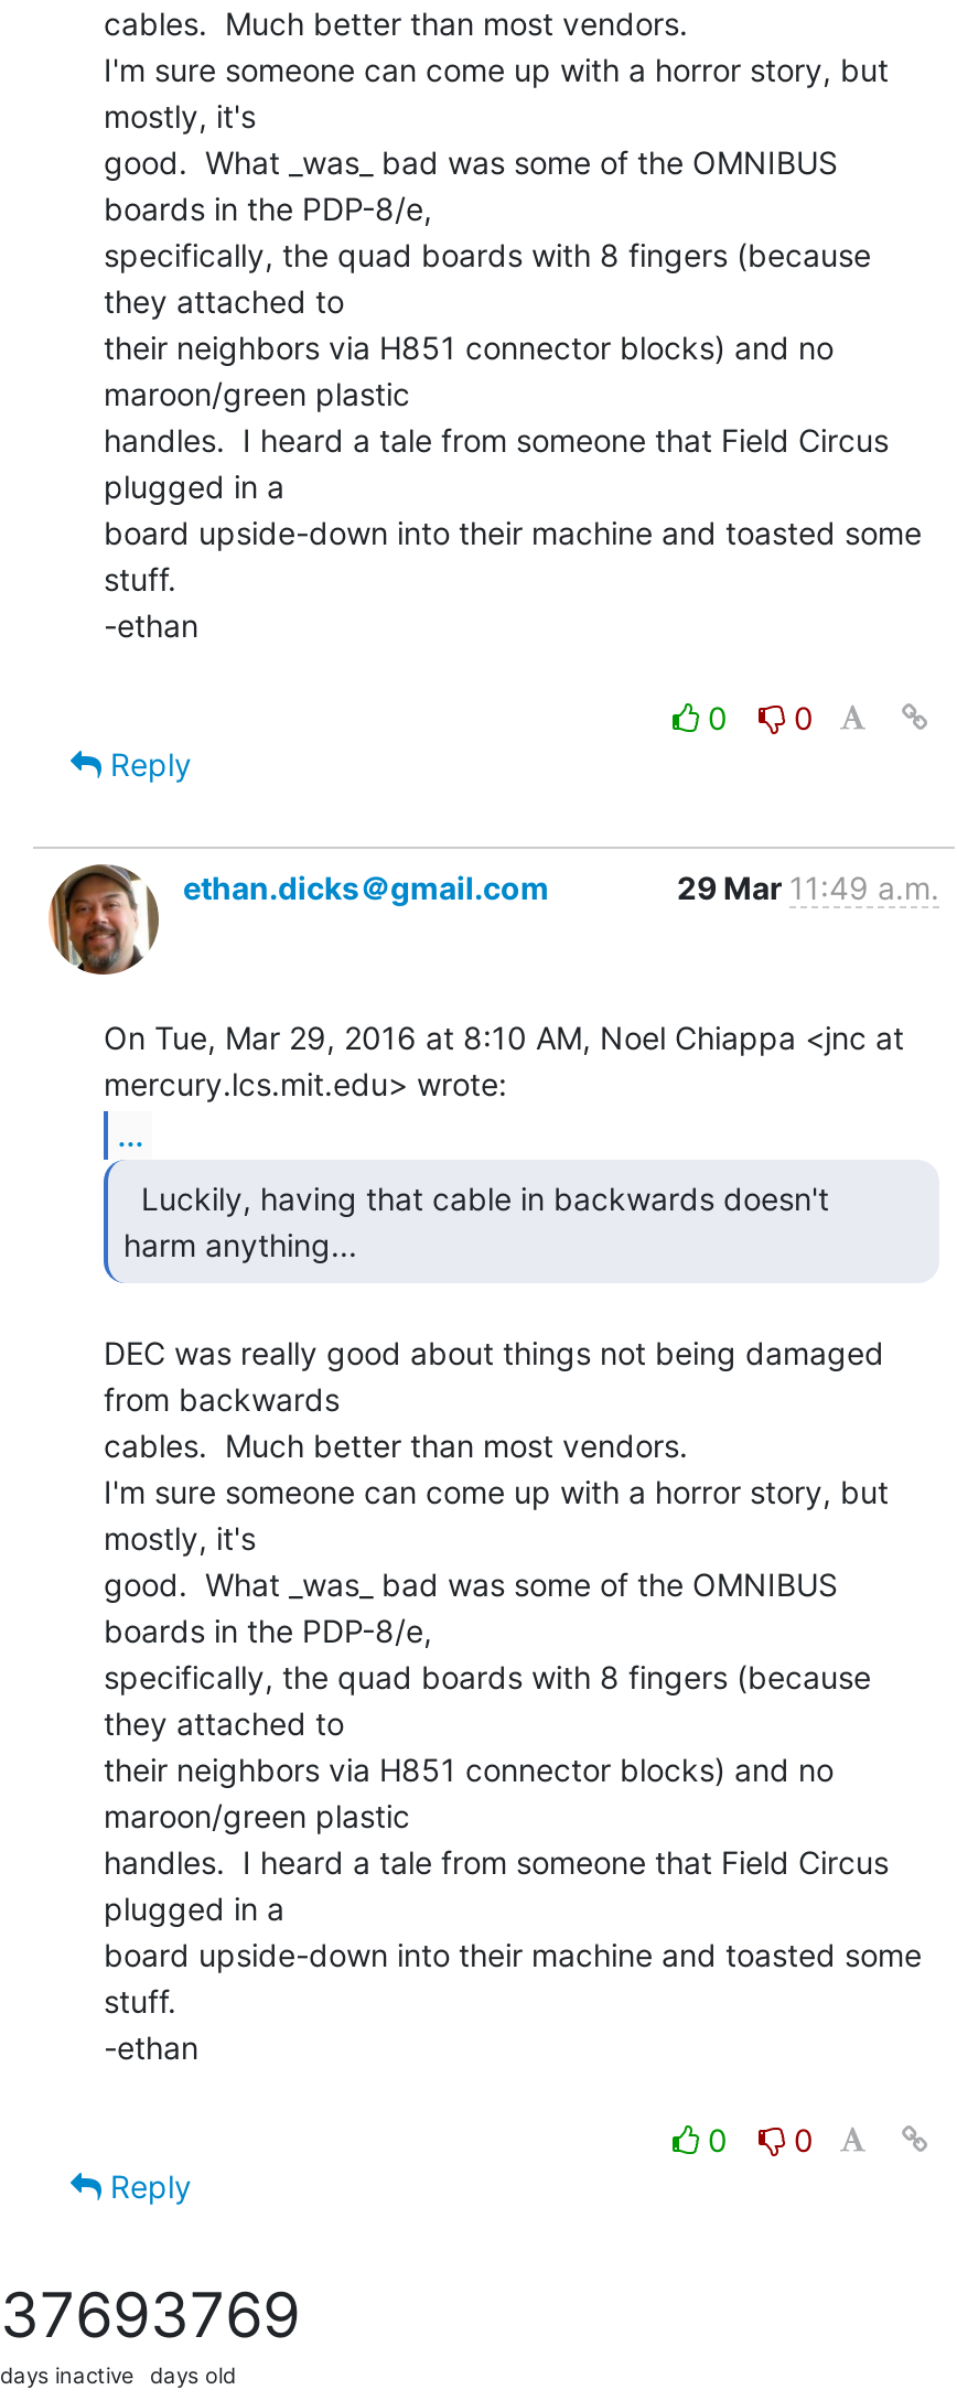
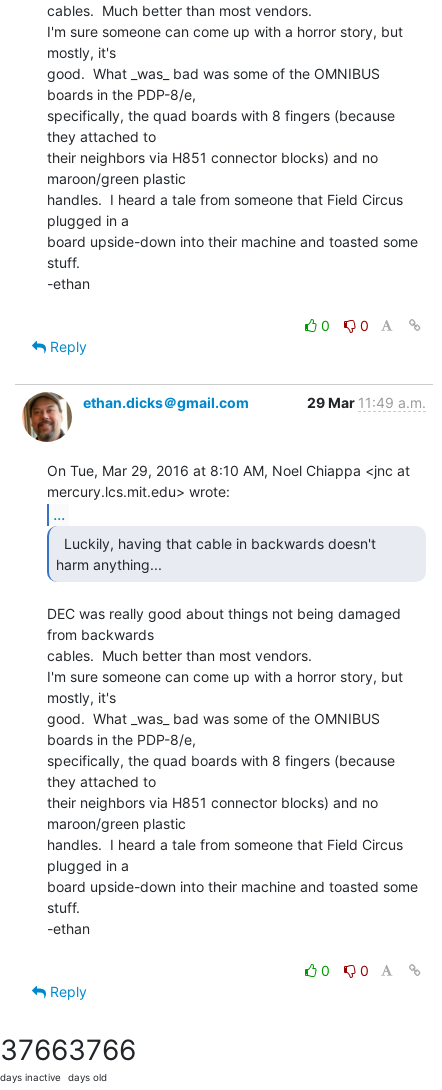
[0,2277,150,2352] 3769 -> [0,1033,68,1067] 3766
[150,2277,300,2352] 3769 -> [68,1033,136,1067] 3766

